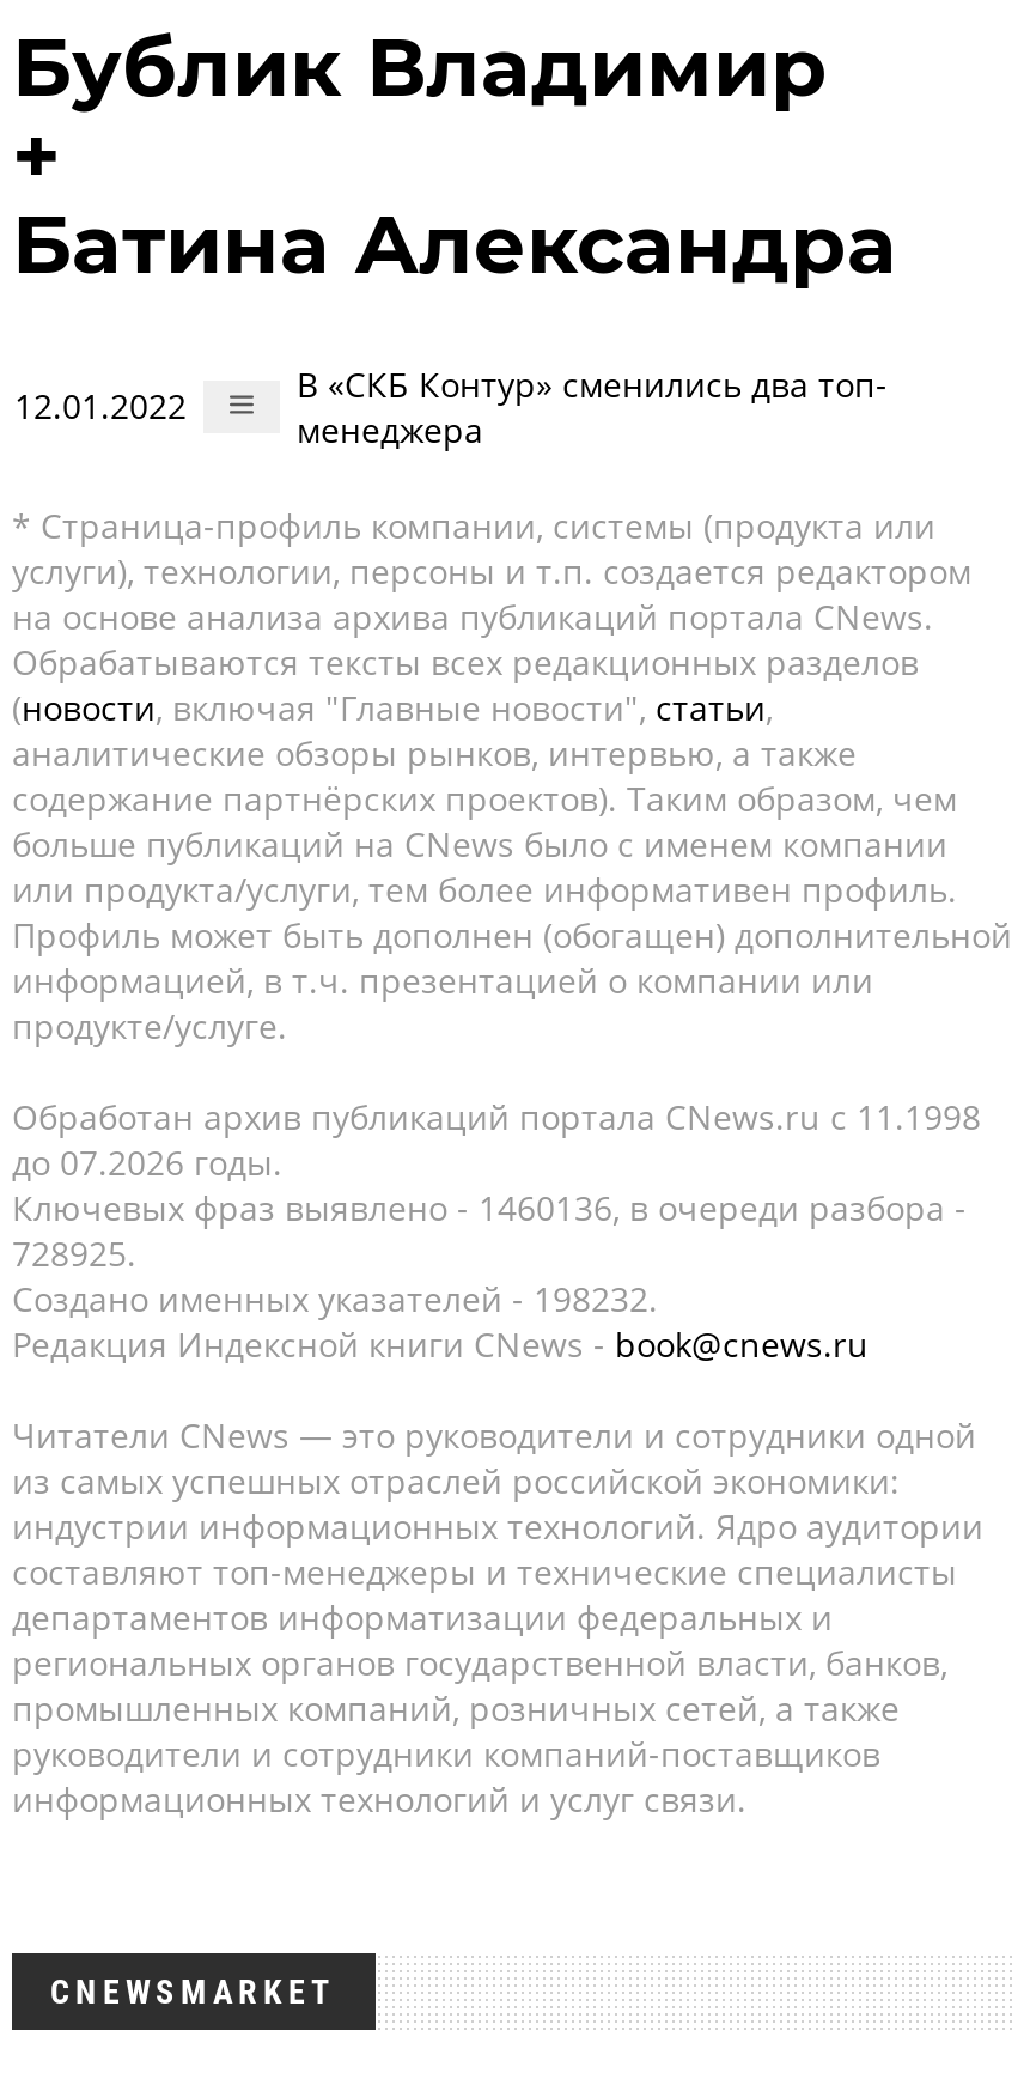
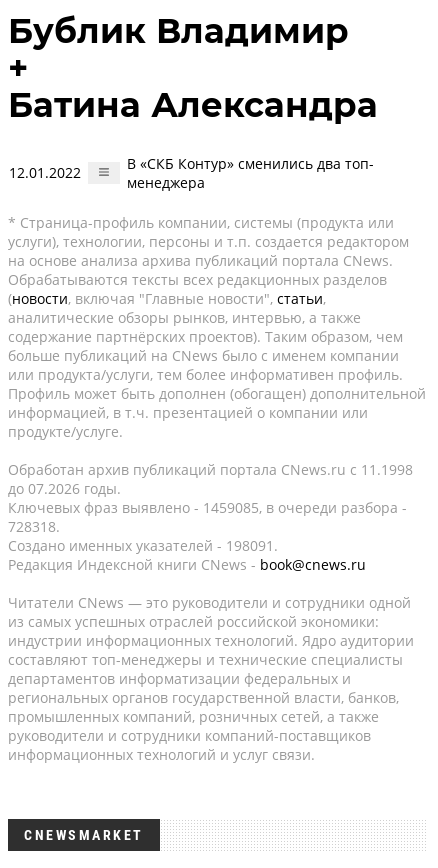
[12,1185,967,1230] Ключевых фраз выявлено - 1460136, в очереди разбора - -> [8,498,407,517] Ключевых фраз выявлено - 1459085, в очереди разбора -
[12,1230,136,1276] 728925. -> [8,517,60,536] 728318.
[12,1276,658,1321] Создано именных указателей - 198232. -> [8,536,278,555] Создано именных указателей - 198091.

